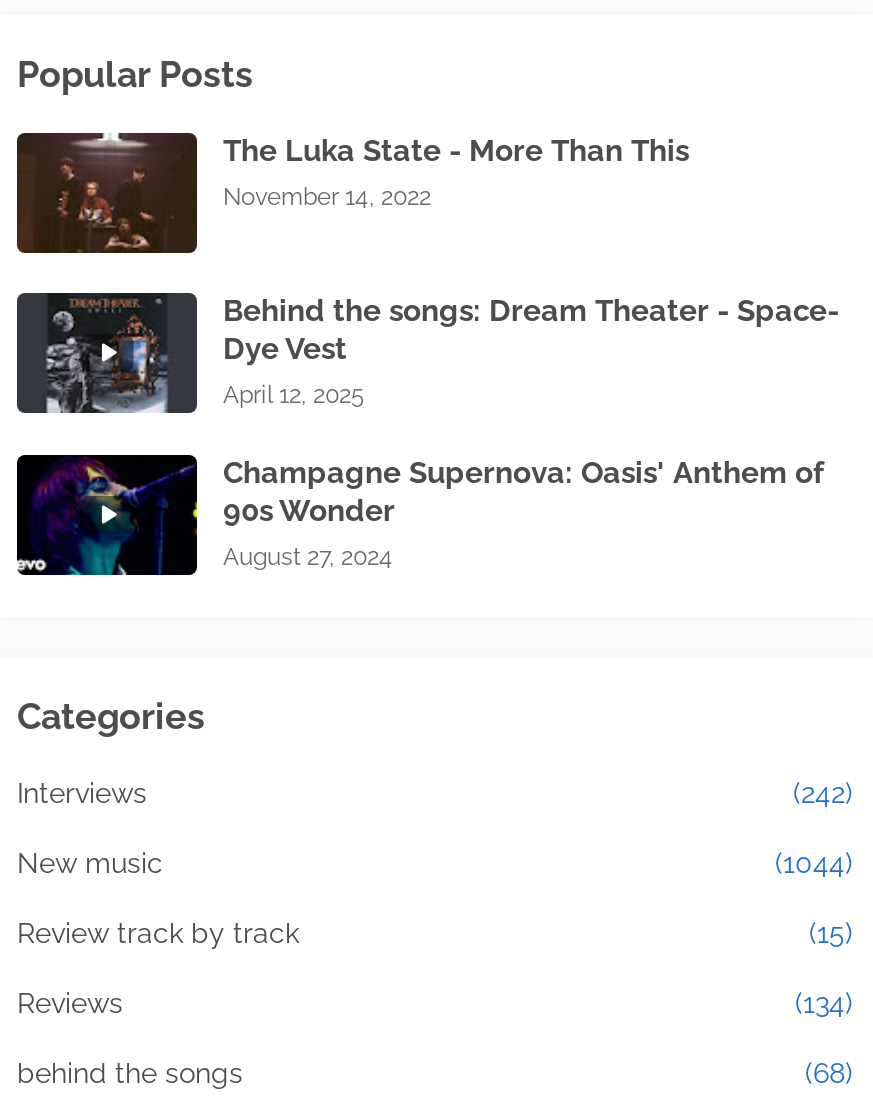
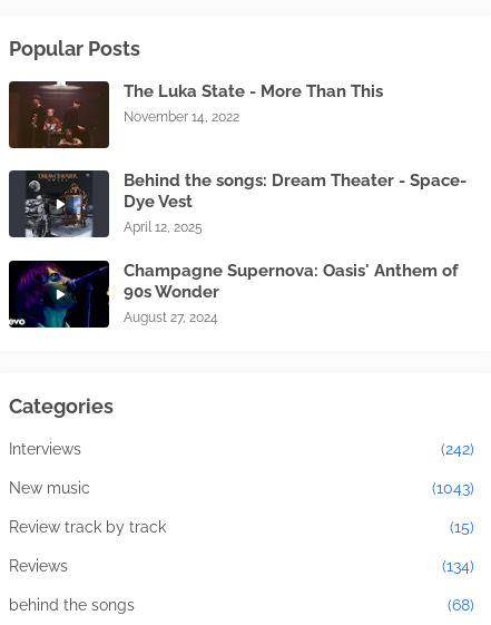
[775,847,853,879] (1044) -> [432,479,474,497] (1043)

